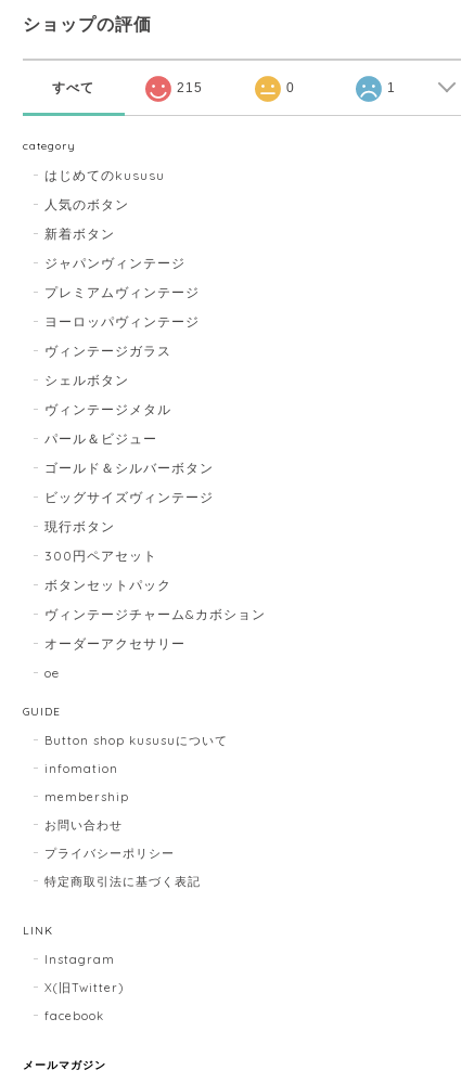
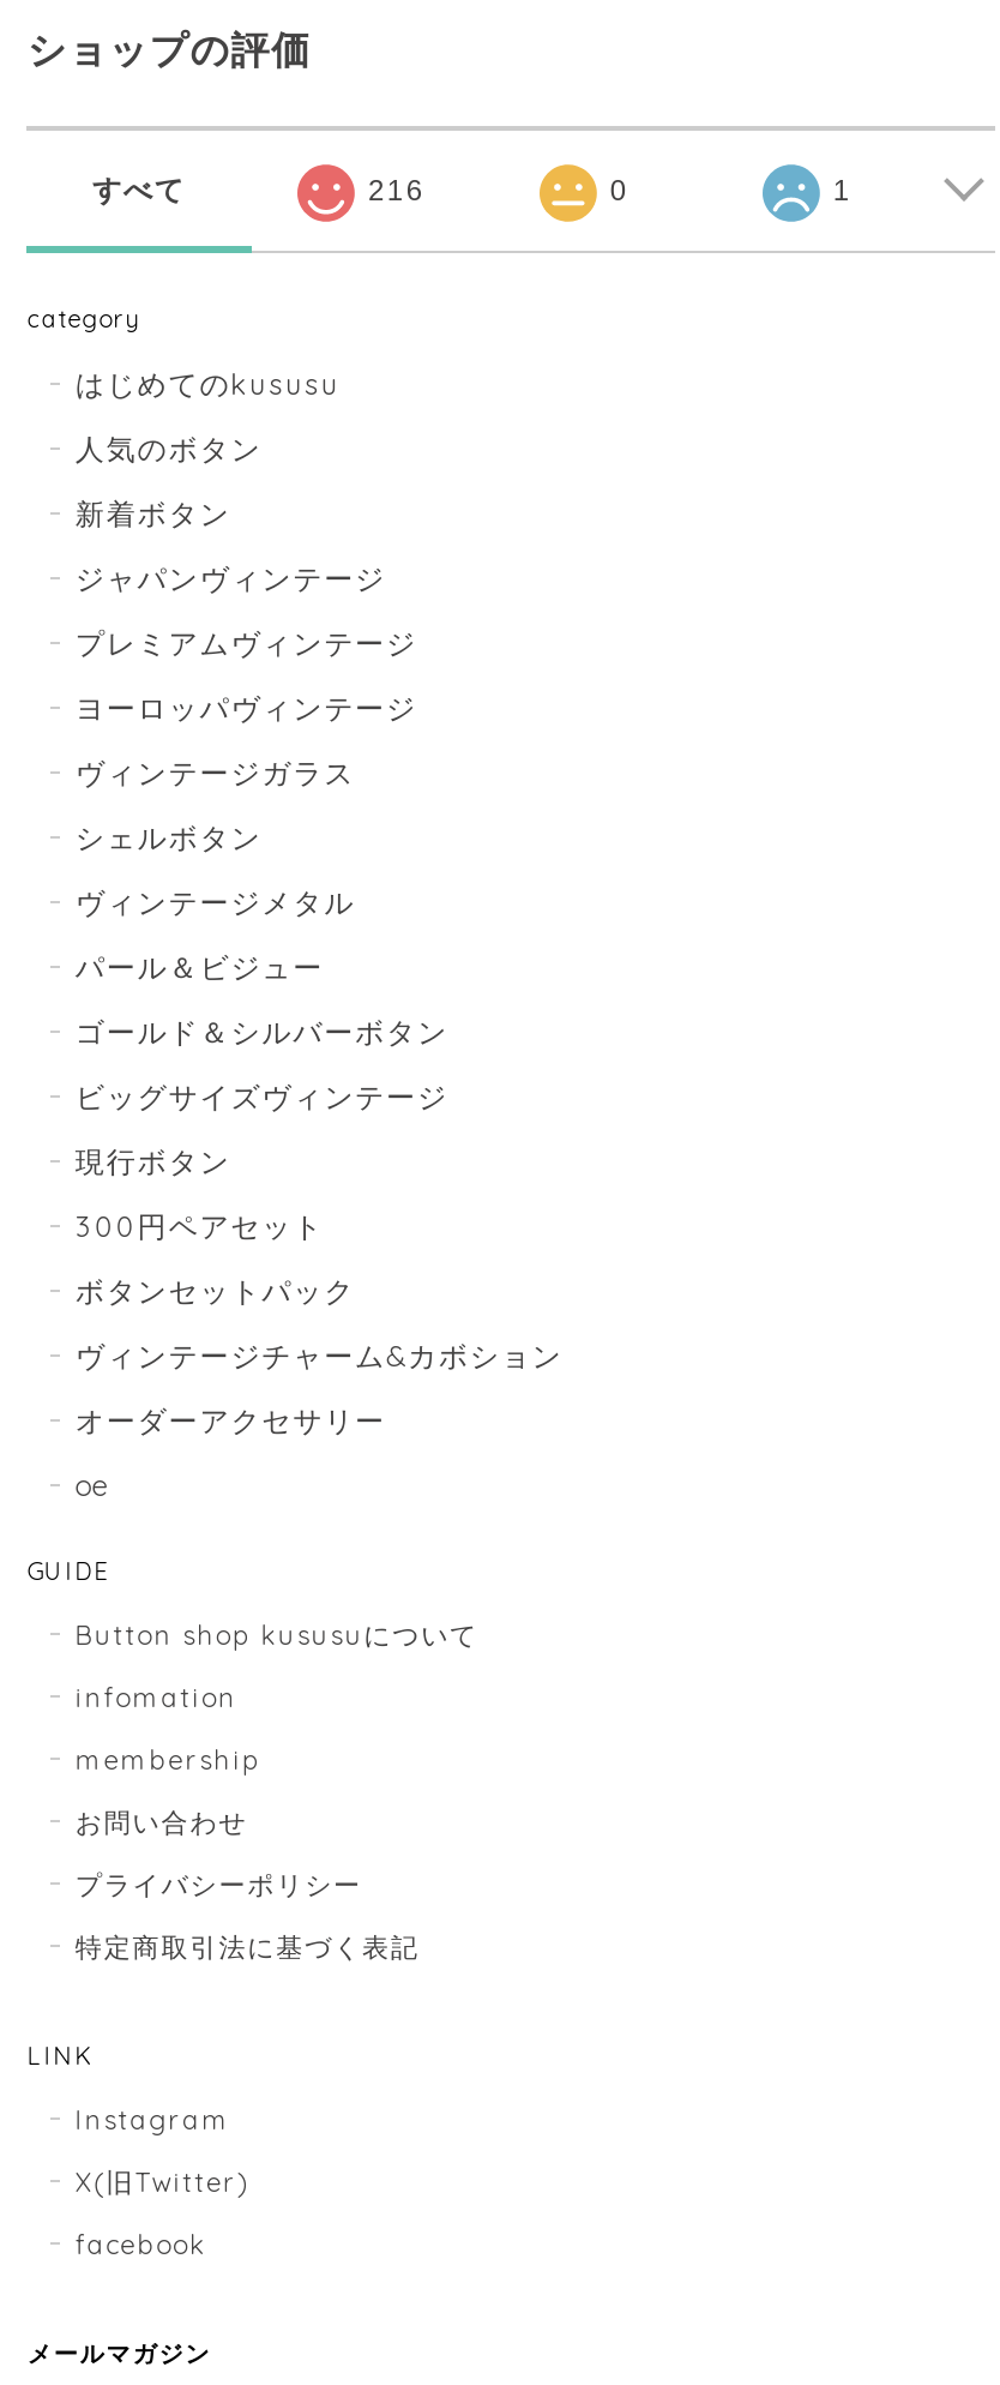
[177,81,203,96] 215 -> [368,175,425,208] 216

